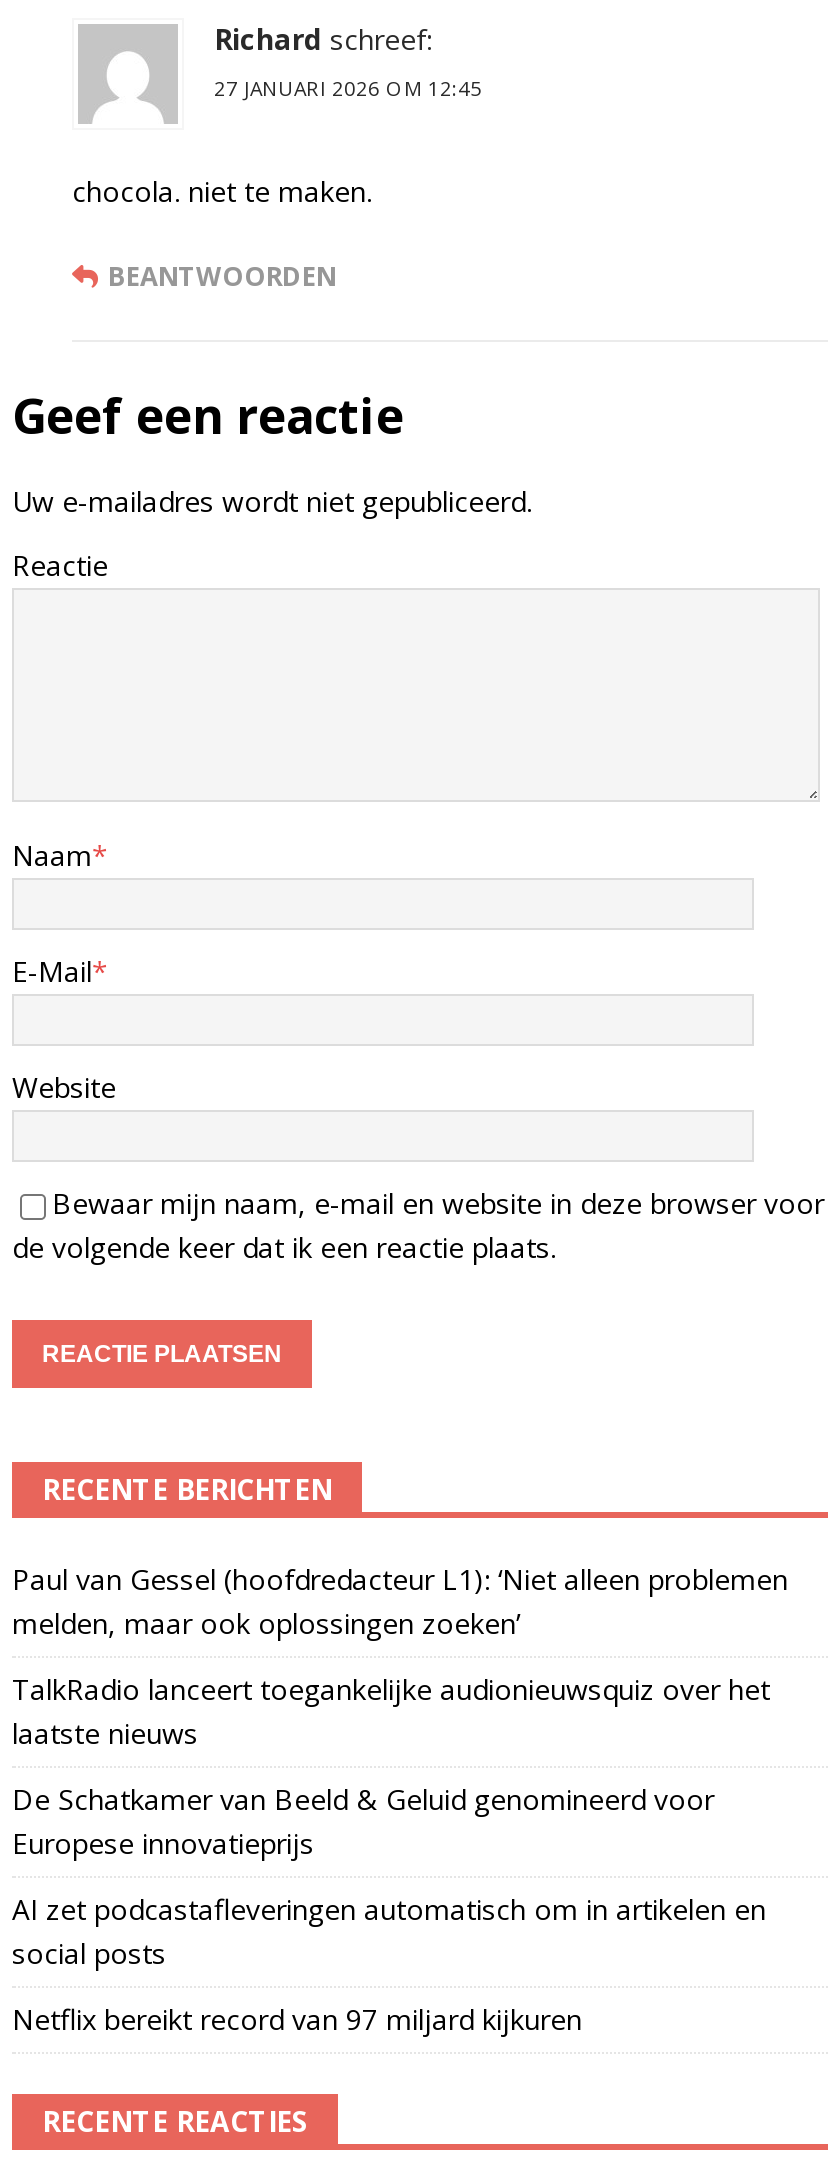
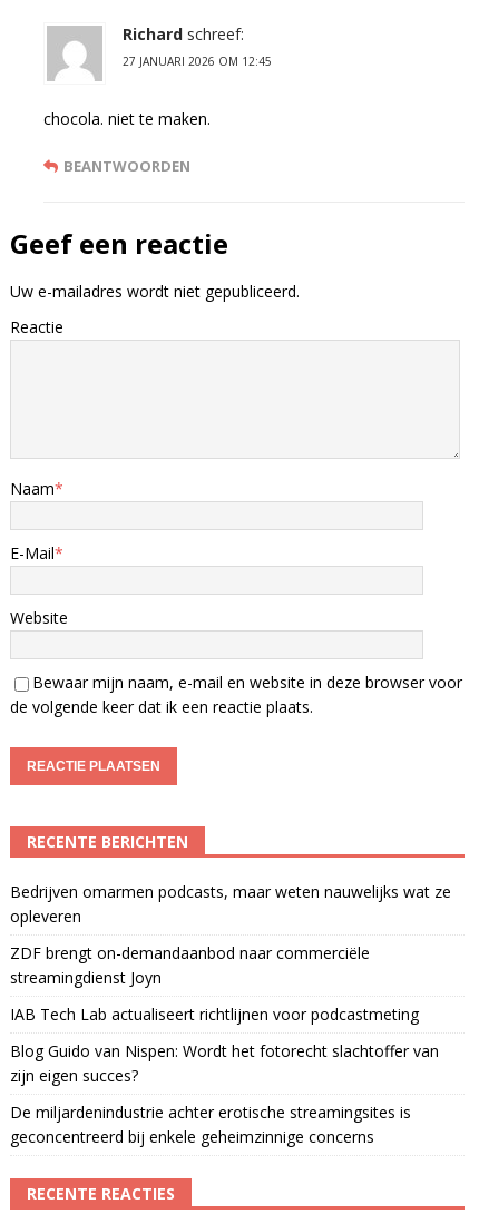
[12,1560,788,1642] Paul van Gessel (hoofdredacteur L1): ‘Niet alleen problemen | melden, maar ook oplossingen zoeken’ -> [10,881,451,927] Bedrijven omarmen podcasts, maar weten nauwelijks wat ze | opleveren
[12,1670,770,1752] TalkRadio lanceert toegankelijke audionieuwsquiz over het | laatste nieuws -> [10,942,370,988] ZDF brengt on-demandaanbod naar commerciële | streamingdienst Joyn
[12,1780,714,1862] De Schatkamer van Beeld & Geluid genomineerd voor | Europese innovatieprijs -> [10,1003,419,1025] IAB Tech Lab actualiseert richtlijnen voor podcastmeting
[12,1890,766,1972] AI zet podcastafleveringen automatisch om in artikelen en | social posts -> [10,1040,439,1086] Blog Guido van Nispen: Wordt het fotorecht slachtoffer van | zijn eigen succes?
[12,2000,582,2038] Netflix bereikt record van 97 miljard kijkuren -> [10,1101,411,1147] De miljardenindustrie achter erotische streamingsites is | geconcentreerd bij enkele geheimzinnige concerns

